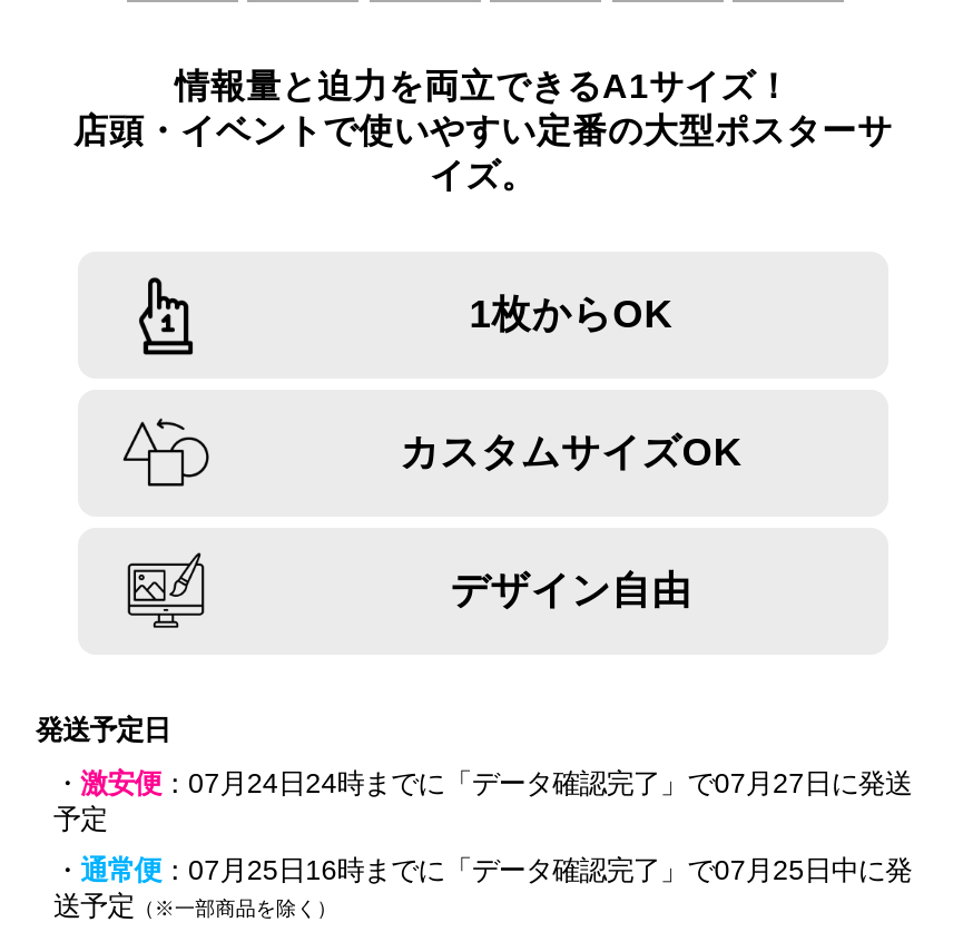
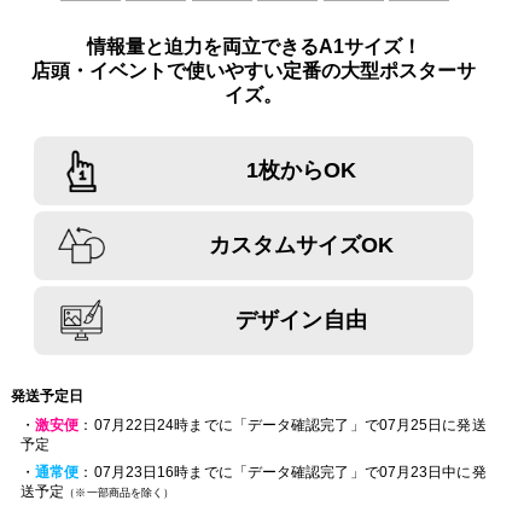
[53,769,912,800] ・激安便：07月24日24時までに「データ確認完了」で07月27日に発送 -> [21,417,486,434] ・激安便：07月22日24時までに「データ確認完了」で07月25日に発送
[53,854,912,885] ・通常便：07月25日16時までに「データ確認完了」で07月25日中に発 -> [21,463,486,480] ・通常便：07月23日16時までに「データ確認完了」で07月23日中に発

